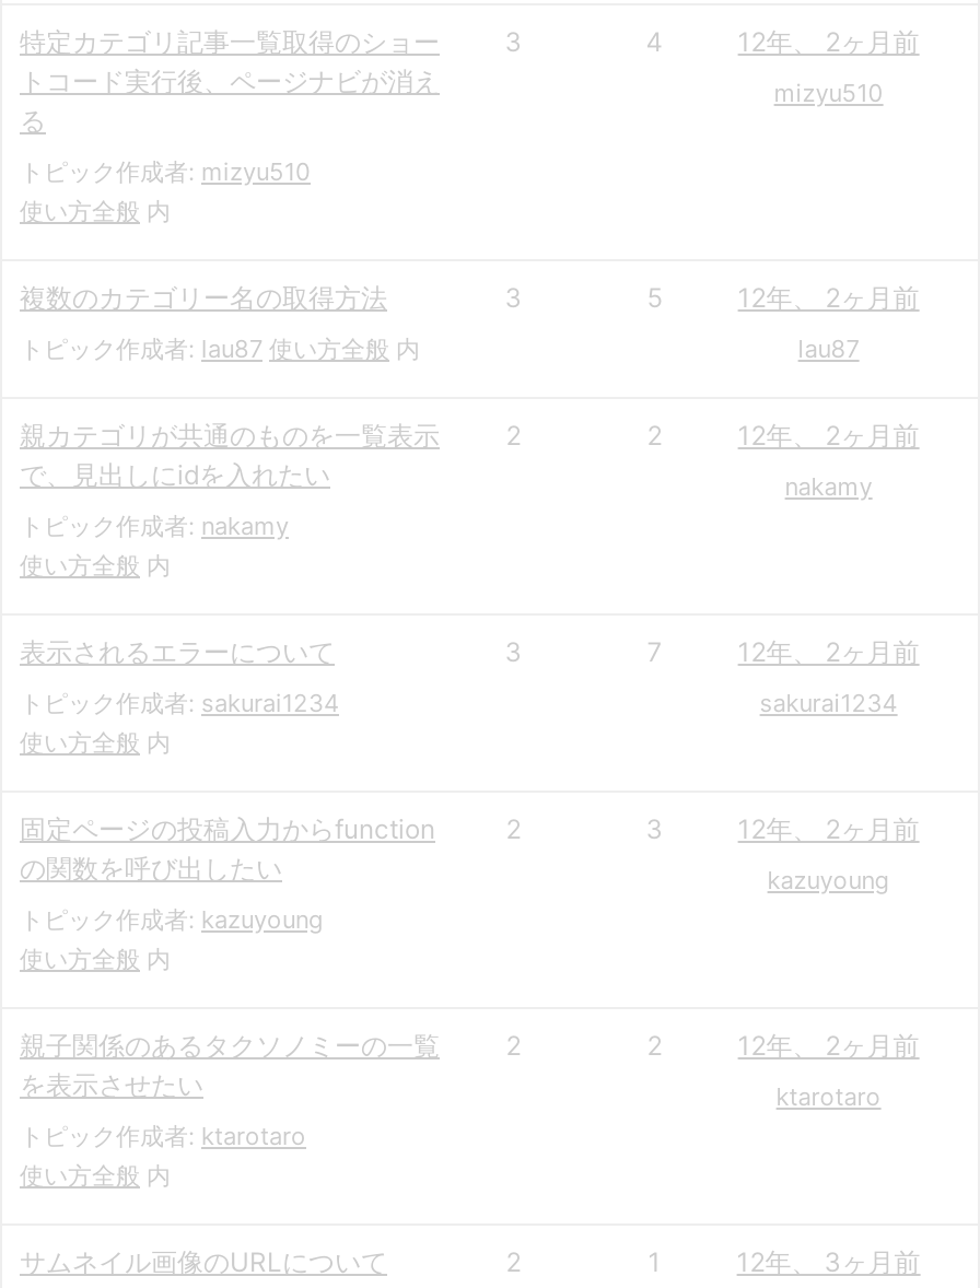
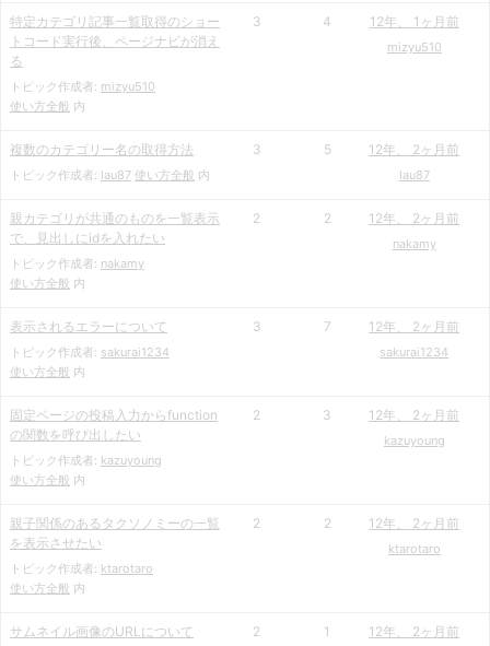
[738,25,919,58] 12年、 2ヶ月前 -> [369,13,459,30] 12年、 1ヶ月前
[737,1245,920,1278] 12年、 3ヶ月前 -> [369,623,460,639] 12年、 2ヶ月前

